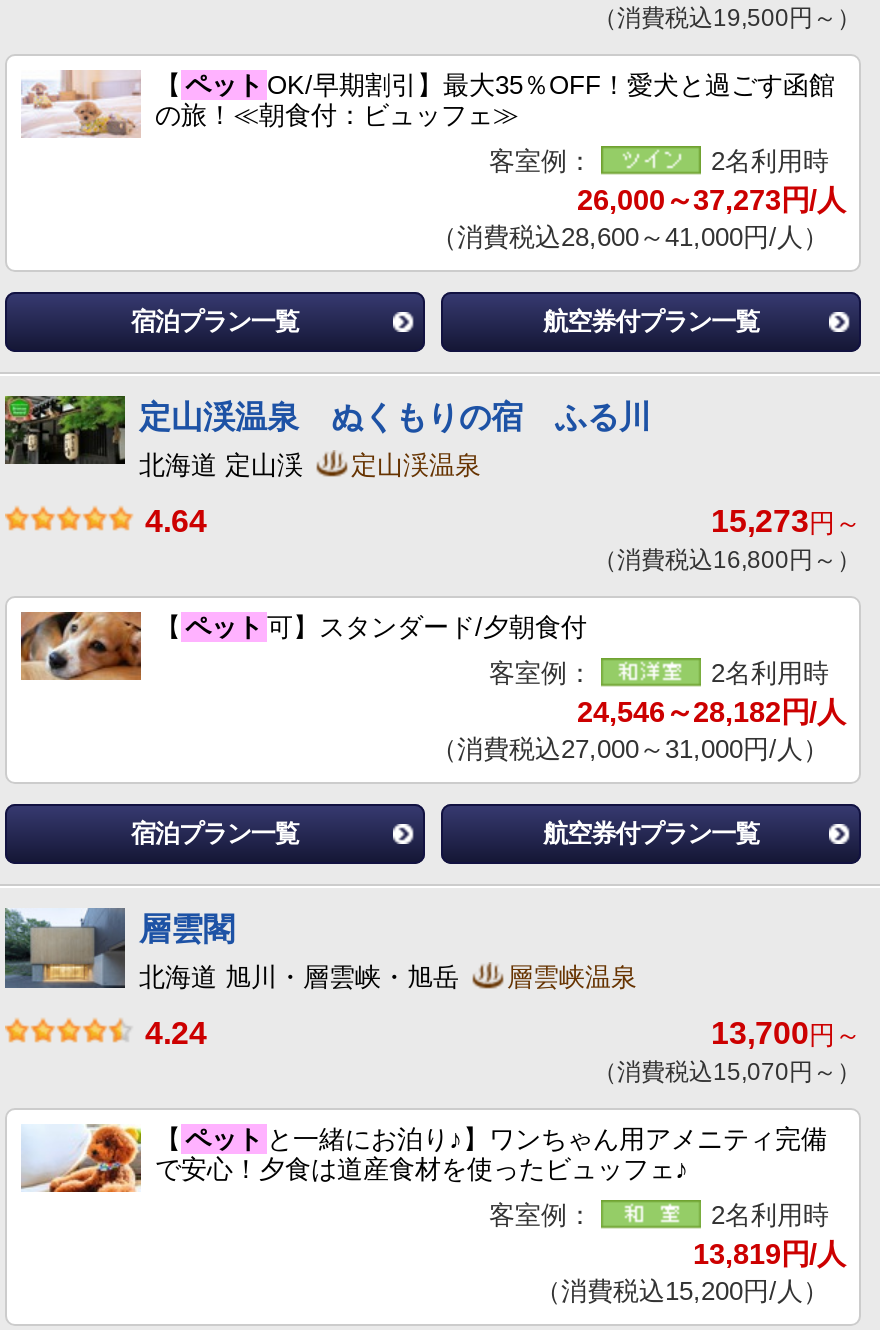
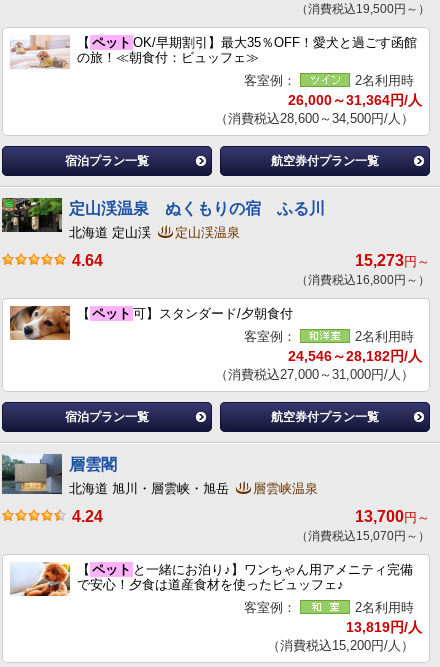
[577,184,845,216] 26,000～37,273円/人 -> [288,92,422,108] 26,000～31,364円/人
[431,222,829,252] （消費税込28,600～41,000円/人） -> [215,111,414,126] （消費税込28,600～34,500円/人）

